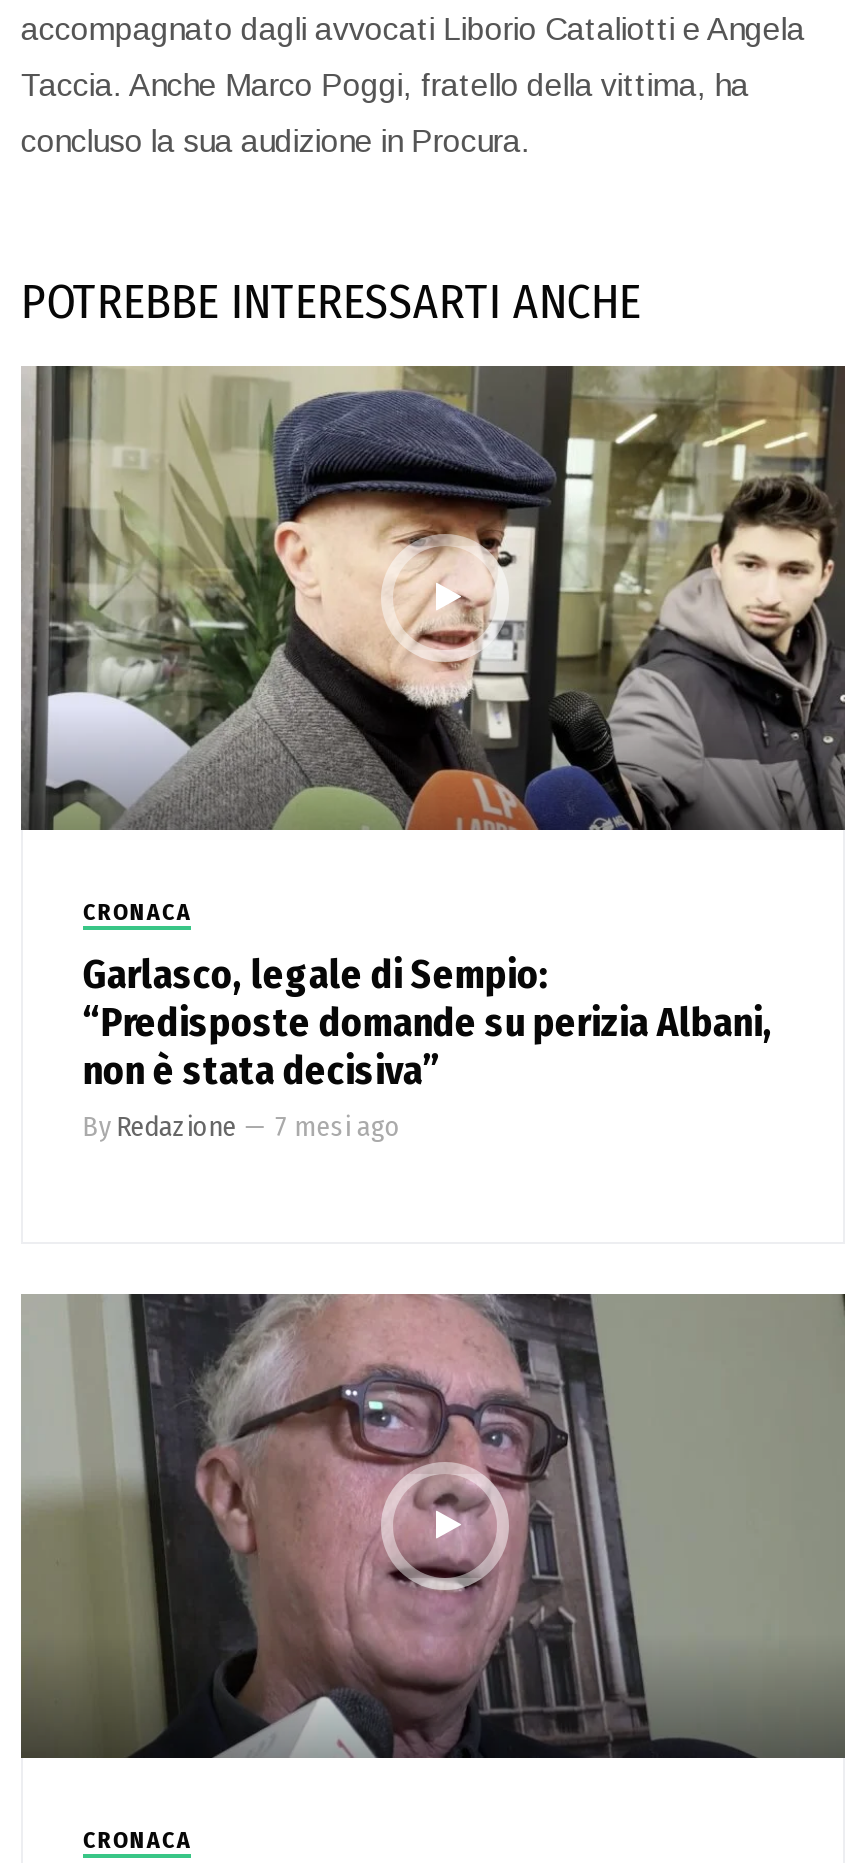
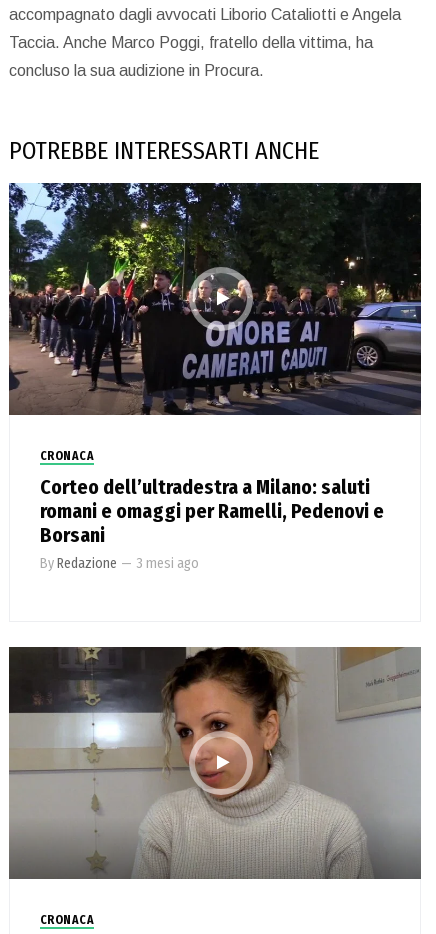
[21,364,847,832] [image] -> [9,182,422,416] [image]
[83,950,773,1144] Garlasco, legale di Sempio: | “Predisposte domande su perizia Albani, | non è stata decisiva” | By Redazione — 7 mesi ago -> [40,475,384,572] Corteo dell’ultradestra a Milano: saluti | romani e omaggi per Ramelli, Pedenovi e | Borsani | By Redazione — 3 mesi ago
[23,1292,843,1760] [image] -> [9,646,421,880] [image]

